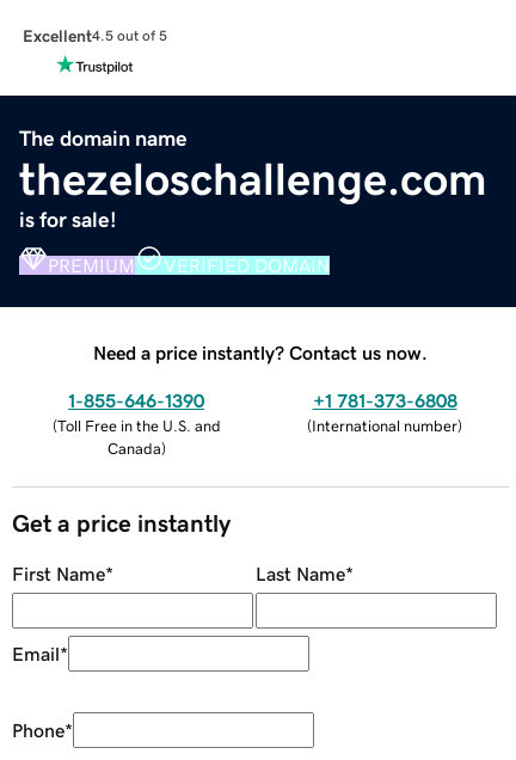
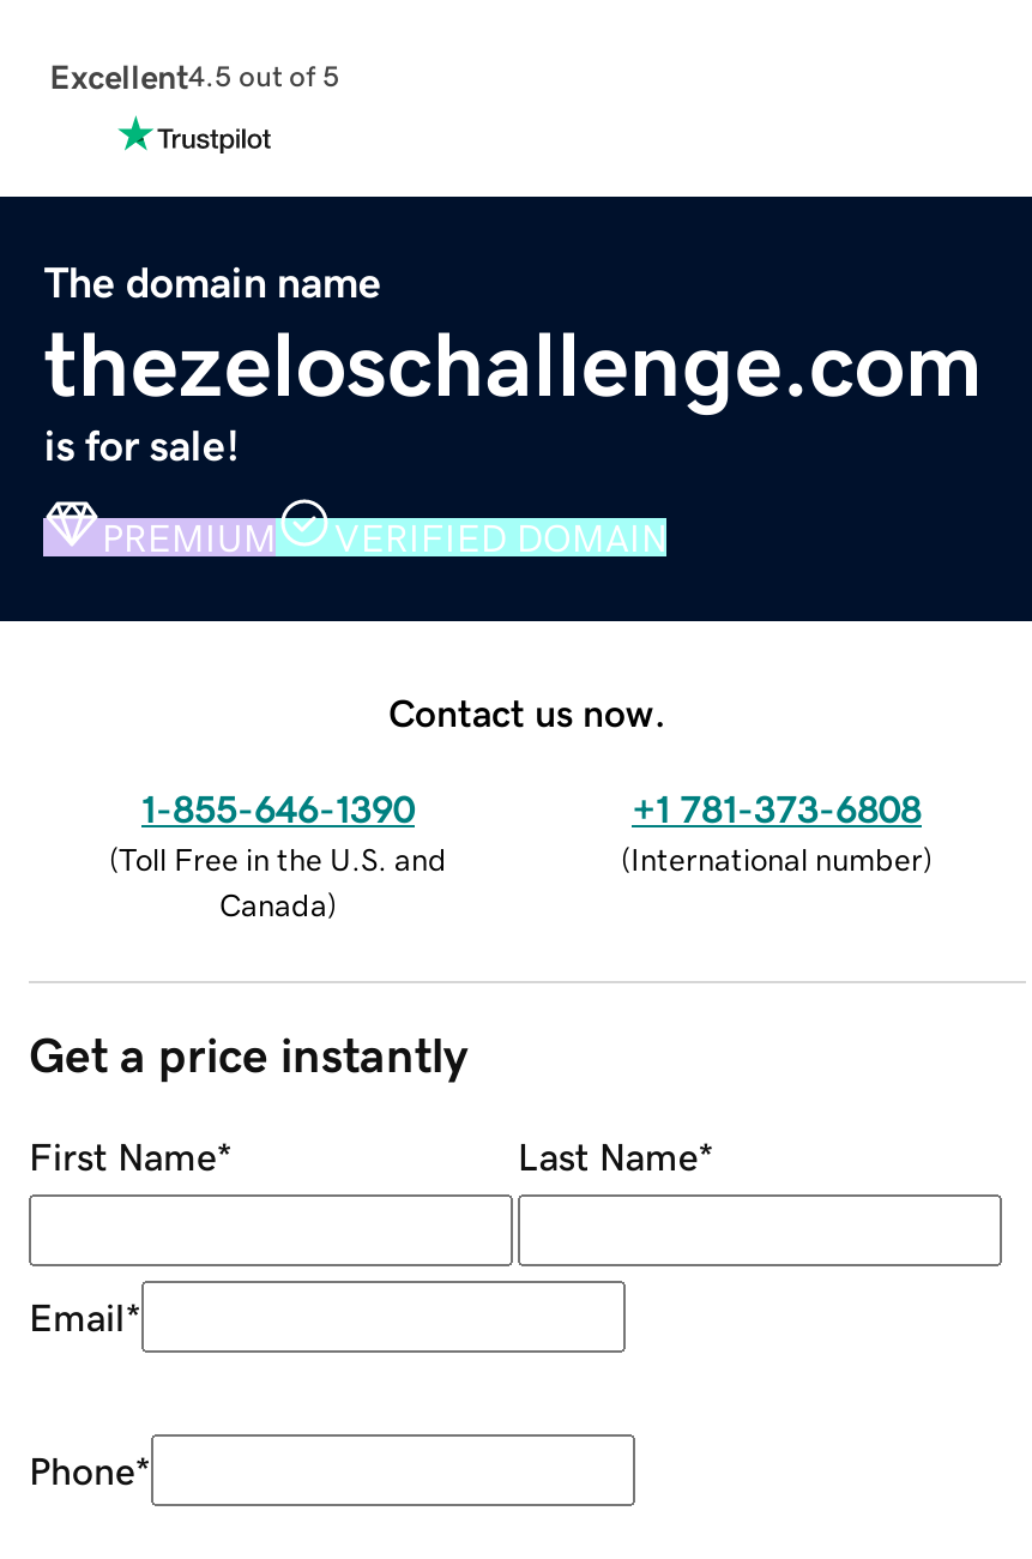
[93,342,428,362] Need a price instantly? Contact us now. -> [388,692,666,731] Contact us now.

